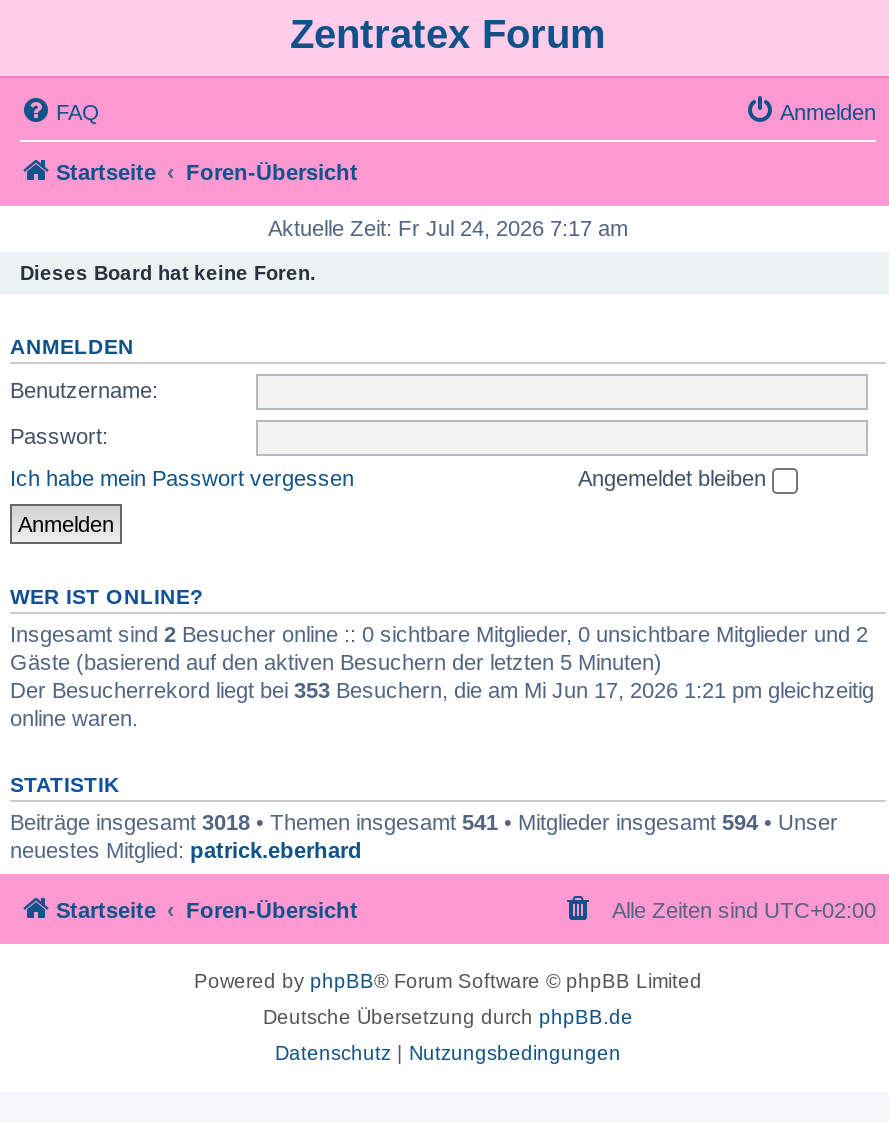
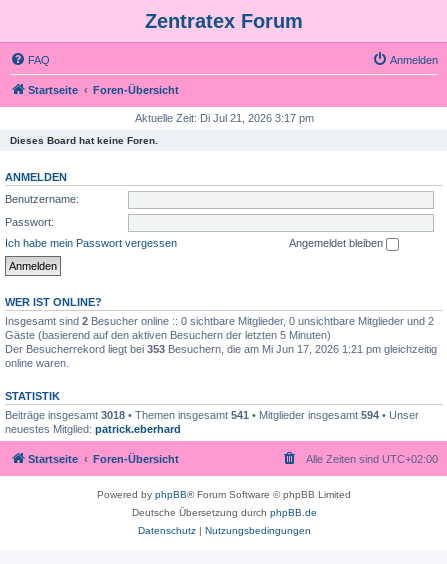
[268,216,628,240] Aktuelle Zeit: Fr Jul 24, 2026 7:17 am -> [134,112,313,124] Aktuelle Zeit: Di Jul 21, 2026 3:17 pm

